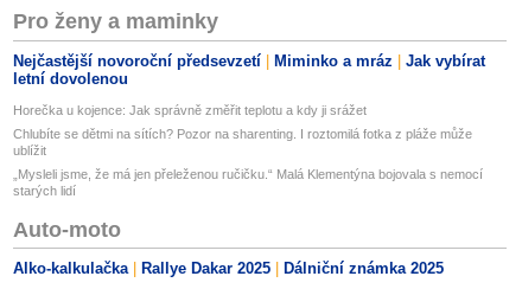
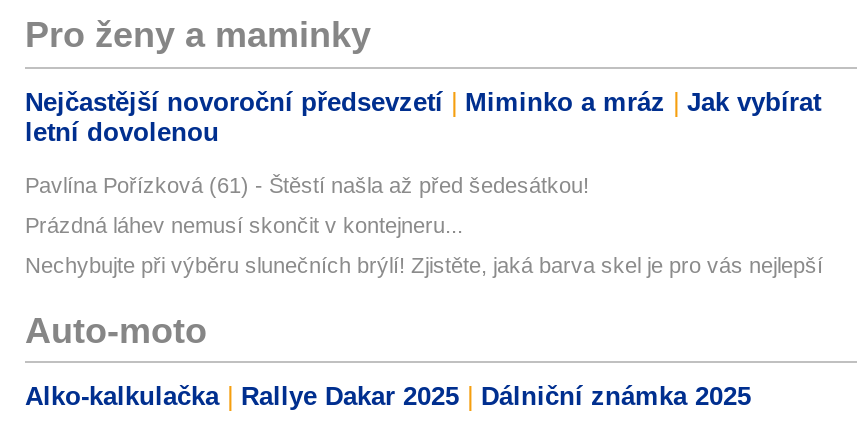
[13,103,367,117] Horečka u kojence: Jak správně změřit teplotu a kdy ji srážet -> [25,173,589,197] Pavlína Pořízková (61) - Štěstí našla až před šedesátkou!
[13,126,472,157] Chlubíte se dětmi na sítích? Pozor na sharenting. I roztomilá fotka z pláže může | ublížit -> [25,213,463,237] Prázdná láhev nemusí skončit v kontejneru...
[13,167,483,198] „Mysleli jsme, že má jen přeleženou ručičku.“ Malá Klementýna bojovala s nemocí | starých lidí -> [25,253,823,277] Nechybujte při výběru slunečních brýlí! Zjistěte, jaká barva skel je pro vás nejlepší

